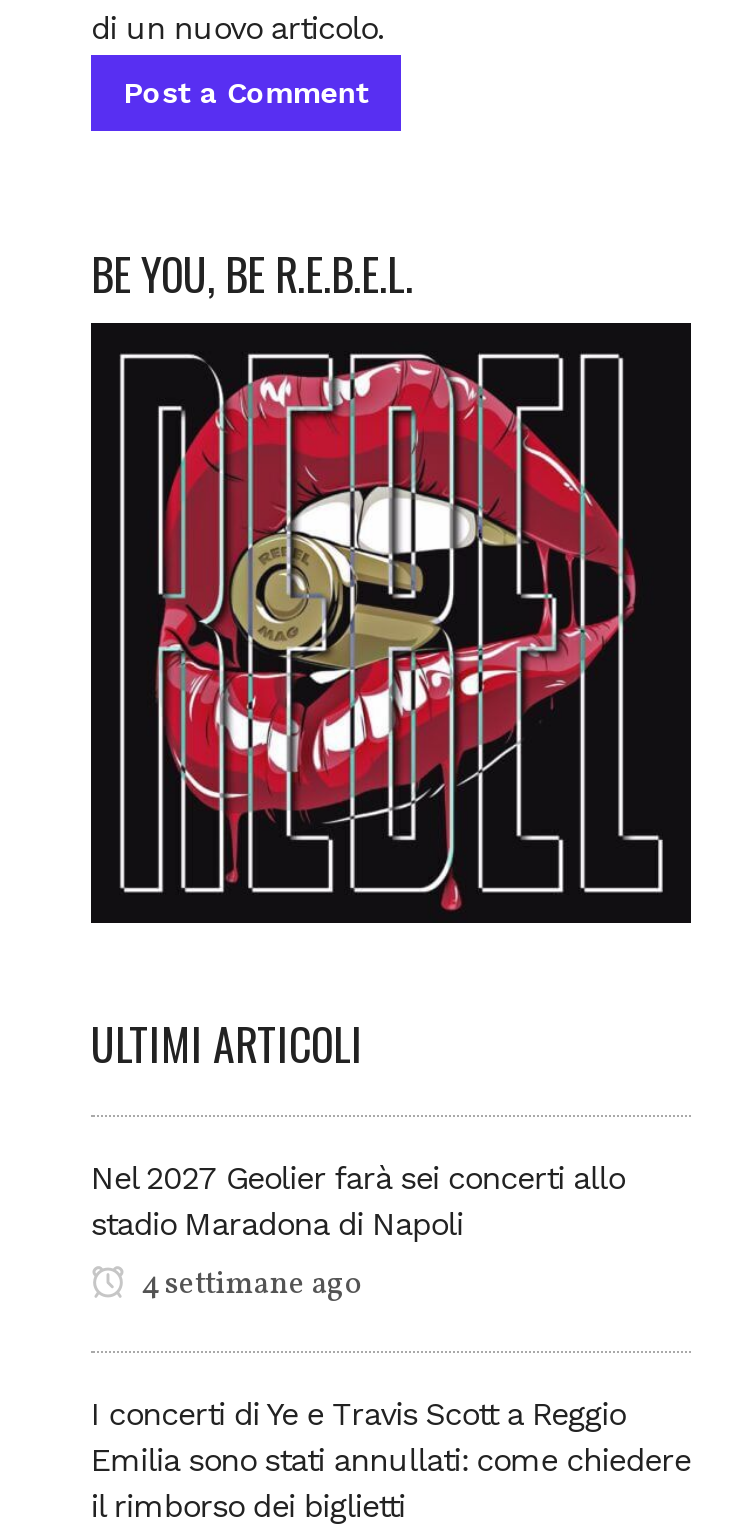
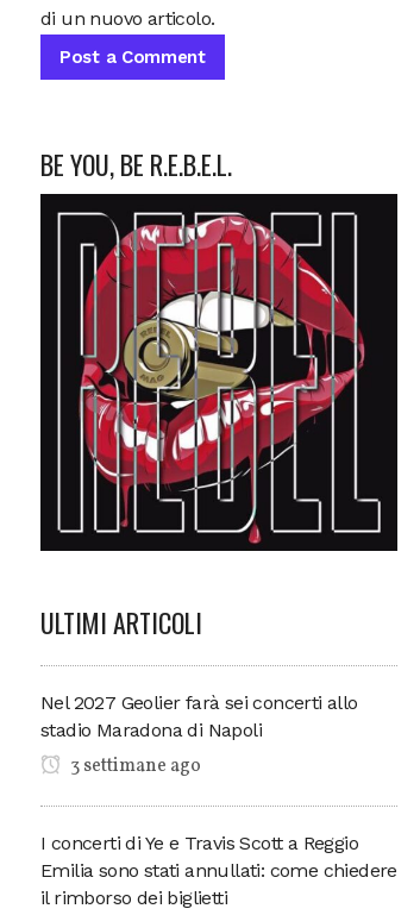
[135,1263,363,1307] 4 settimane ago -> [67,753,201,779] 3 settimane ago

